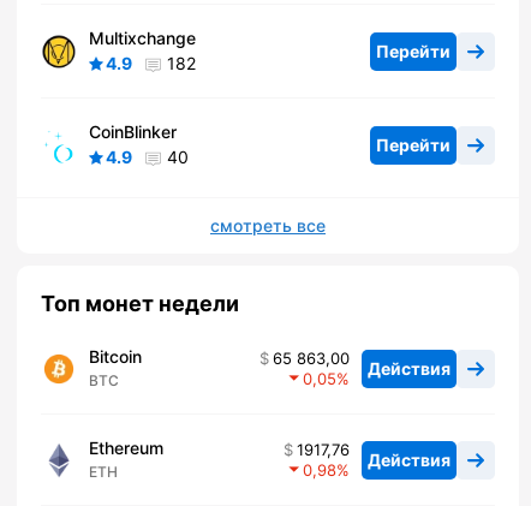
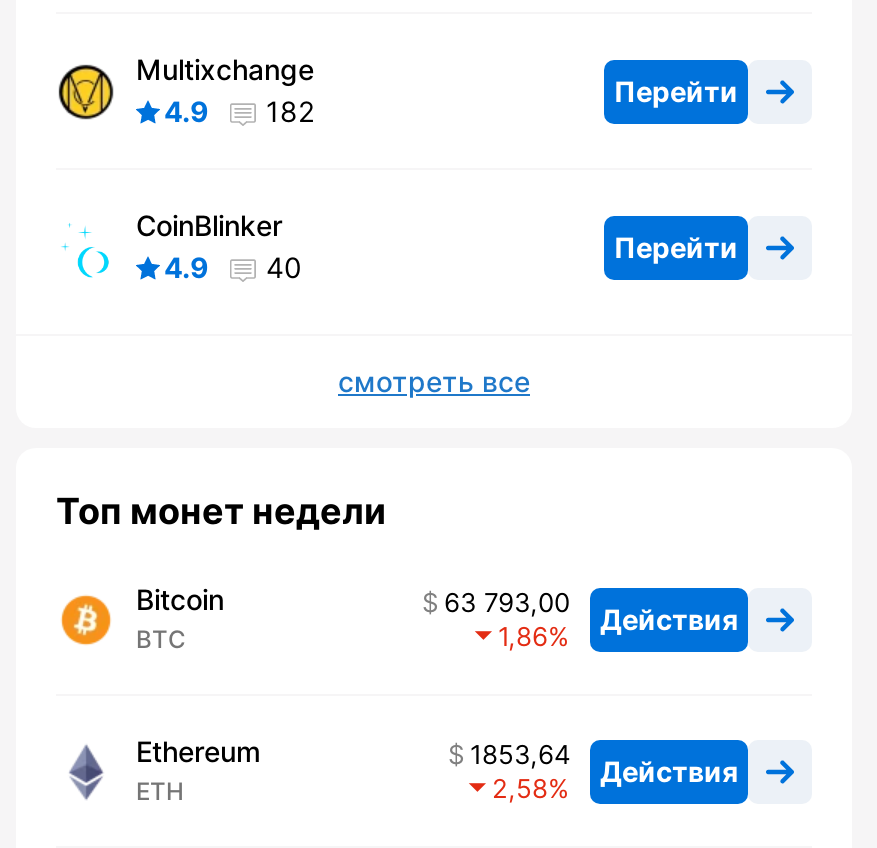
[273,349,451,378] 65 863,00 Действия -> [444,587,738,636] 63 793,00 Действия
[303,369,336,389] 0,05 -> [498,621,548,653] 1,86
[297,440,451,470] 1917,76 Действия -> [470,739,738,788] 1853,64 Действия
[303,461,336,480] 0,98 -> [492,773,548,805] 2,58

